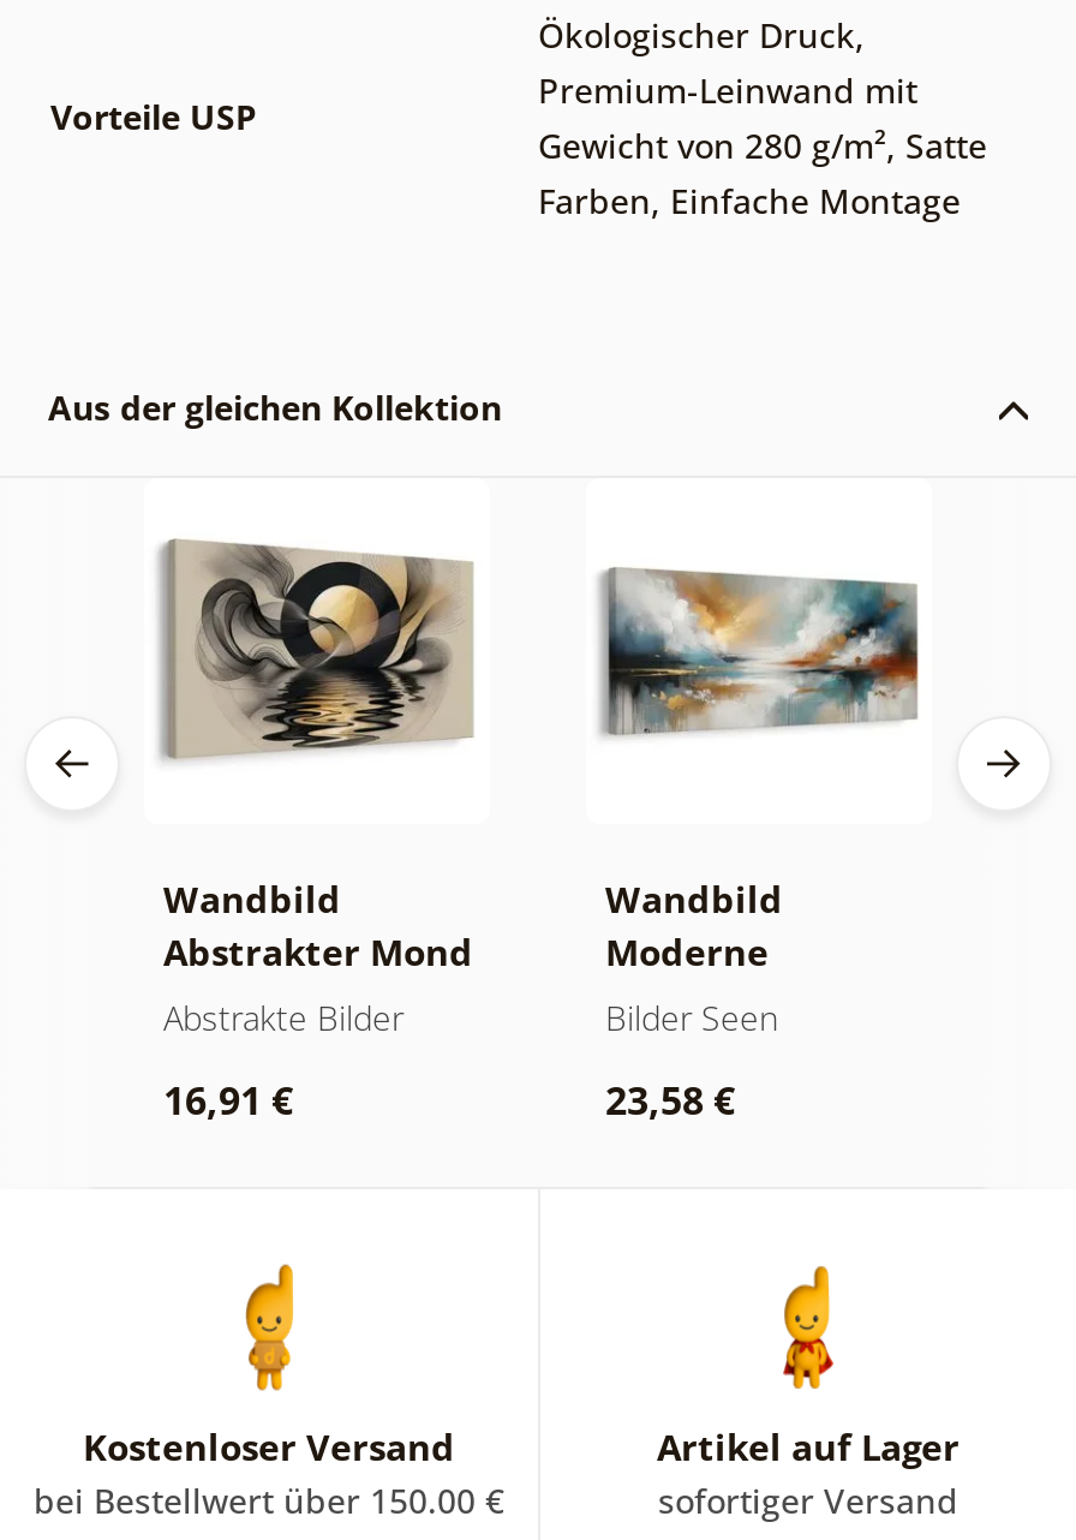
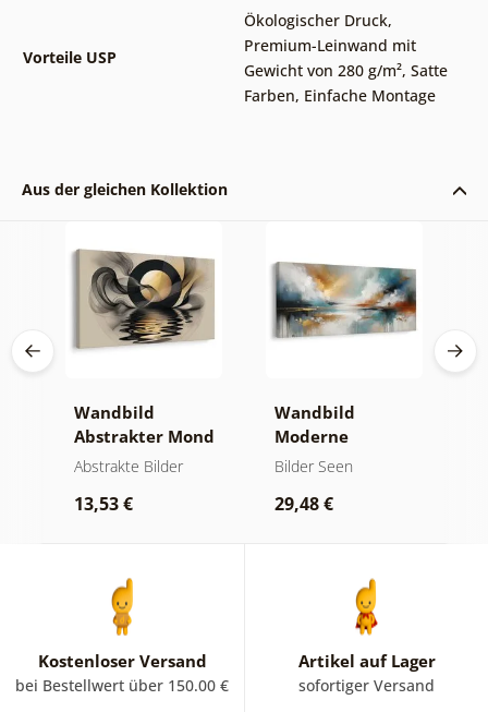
[163,1074,293,1127] 16,91 € -> [74,492,133,516] 13,53 €
[605,1074,735,1127] 23,58 € -> [274,492,333,516] 29,48 €

